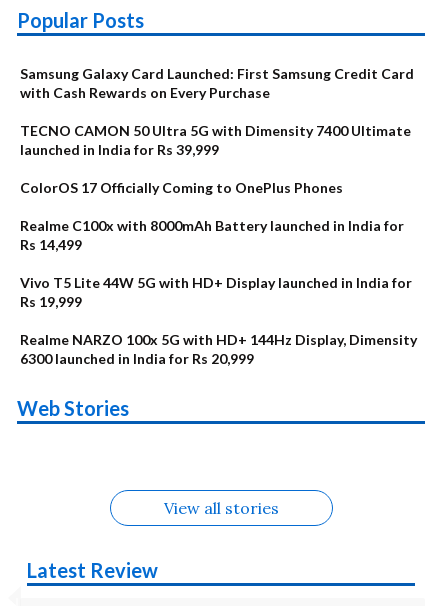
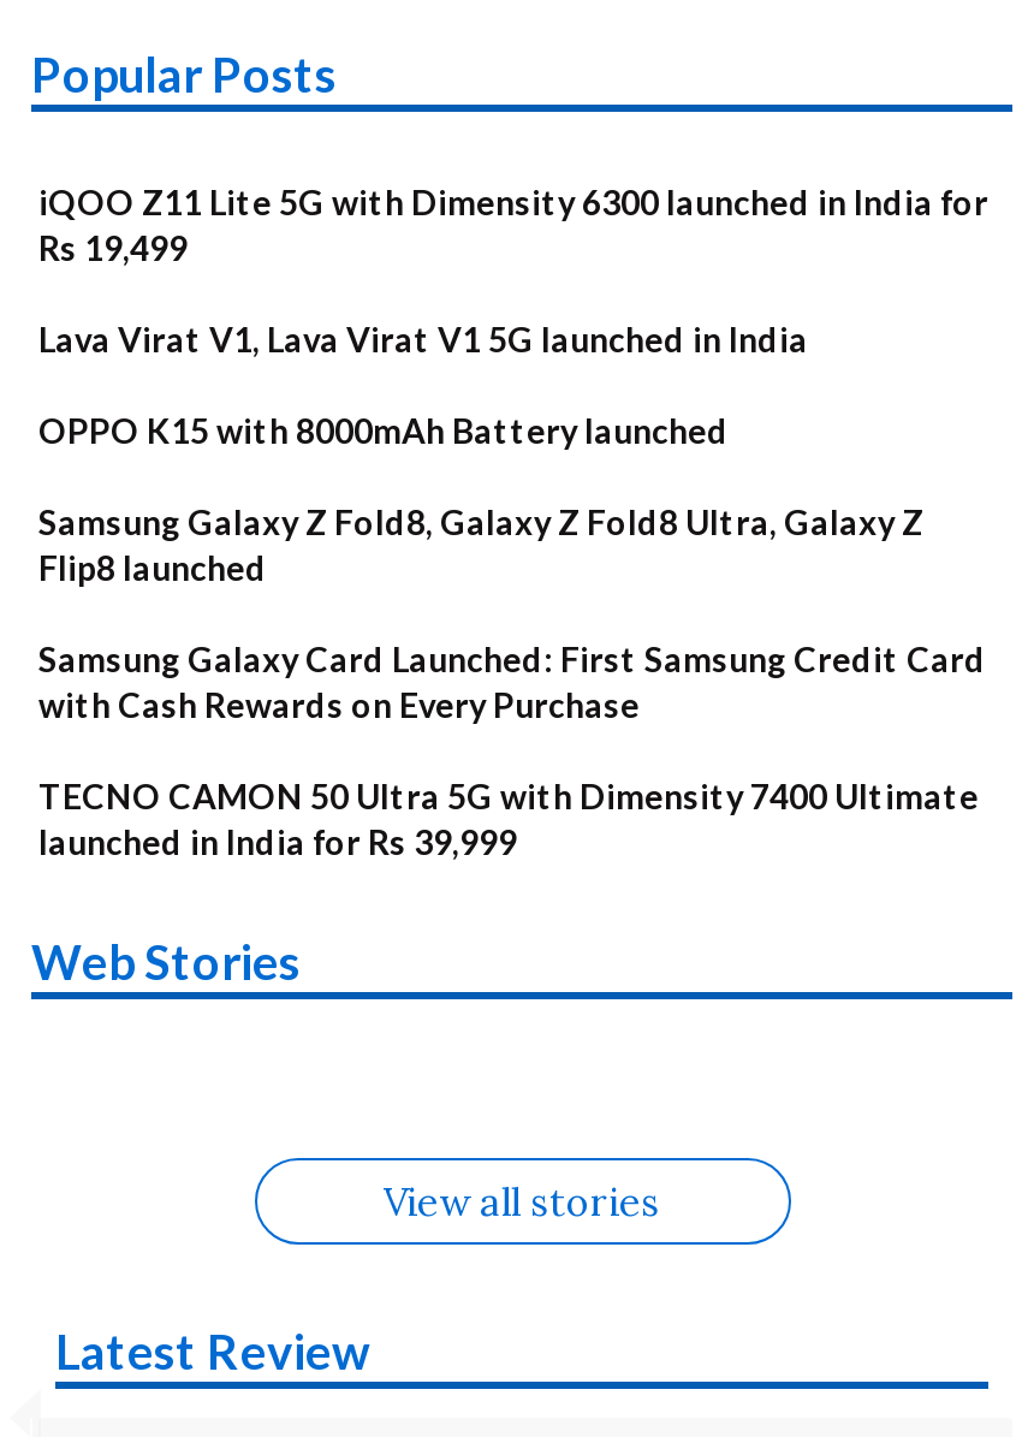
none -> [38,182,988,589] iQOO Z11 Lite 5G with Dimensity 6300 launched in India for | Rs 19,499 | Lava Virat V1, Lava Virat V1 5G launched in India | OPPO K15 with 8000mAh Battery launched | Samsung Galaxy Z Fold8, Galaxy Z Fold8 Ultra, Galaxy Z | Flip8 launched
moved [20,65,414,158] -> [38,639,986,863]: Samsung Galaxy Card Launched: First Samsung Credit Card | with Cash Rewards on Every Purchase | TECNO CAMON 50 Ultra 5G with Dimensity 7400 Ultimate | launched in India for Rs 39,999
[20,179,417,367] ColorOS 17 Officially Coming to OnePlus Phones | Realme C100x with 8000mAh Battery launched in India for | Rs 14,499 | Vivo T5 Lite 44W 5G with HD+ Display launched in India for | Rs 19,999 | Realme NARZO 100x 5G with HD+ 144Hz Display, Dimensity | 6300 launched in India for Rs 20,999 -> none

